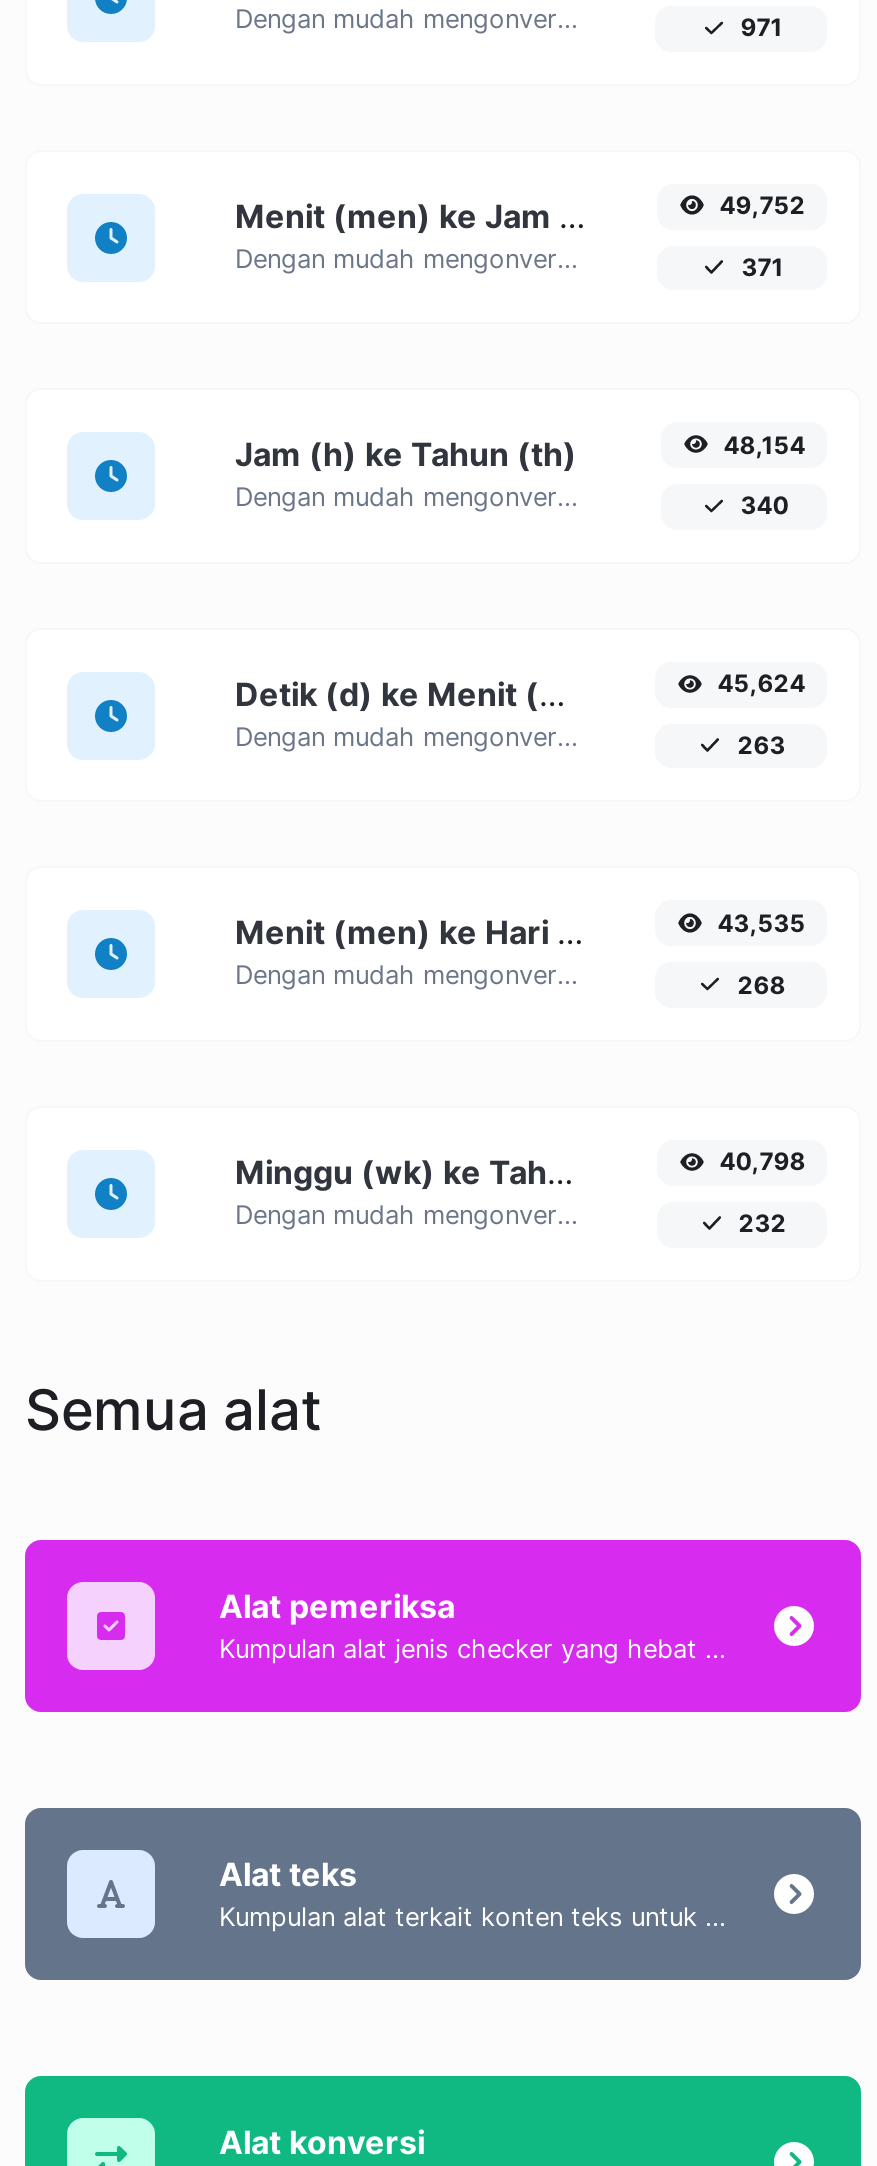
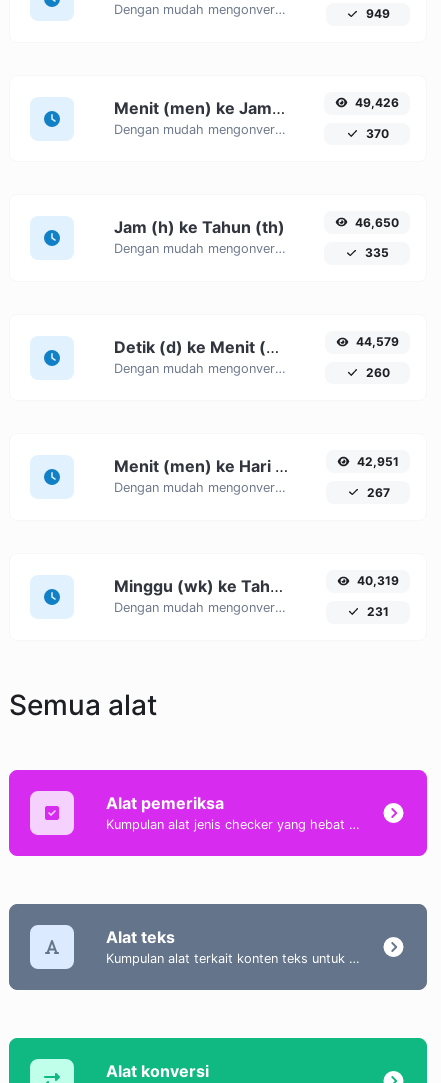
[734,13,782,43] 971 -> [363,6,390,21] 949
[713,190,805,220] 49,752 -> [352,95,399,110] 49,426
[735,252,783,282] 371 -> [363,126,389,141] 370
[717,429,805,459] 48,154 -> [352,215,399,230] 46,650
[734,491,788,521] 340 -> [362,245,389,260] 335
[711,669,805,699] 45,624 -> [353,334,399,349] 44,579
[731,730,785,760] 263 -> [363,365,390,380] 260
[711,908,805,938] 43,535 -> [354,454,399,469] 42,951
[731,969,785,999] 268 -> [364,485,390,500] 267
[713,1147,805,1177] 40,798 -> [354,573,399,588] 40,319
[732,1208,786,1238] 232 -> [364,604,389,619] 231

